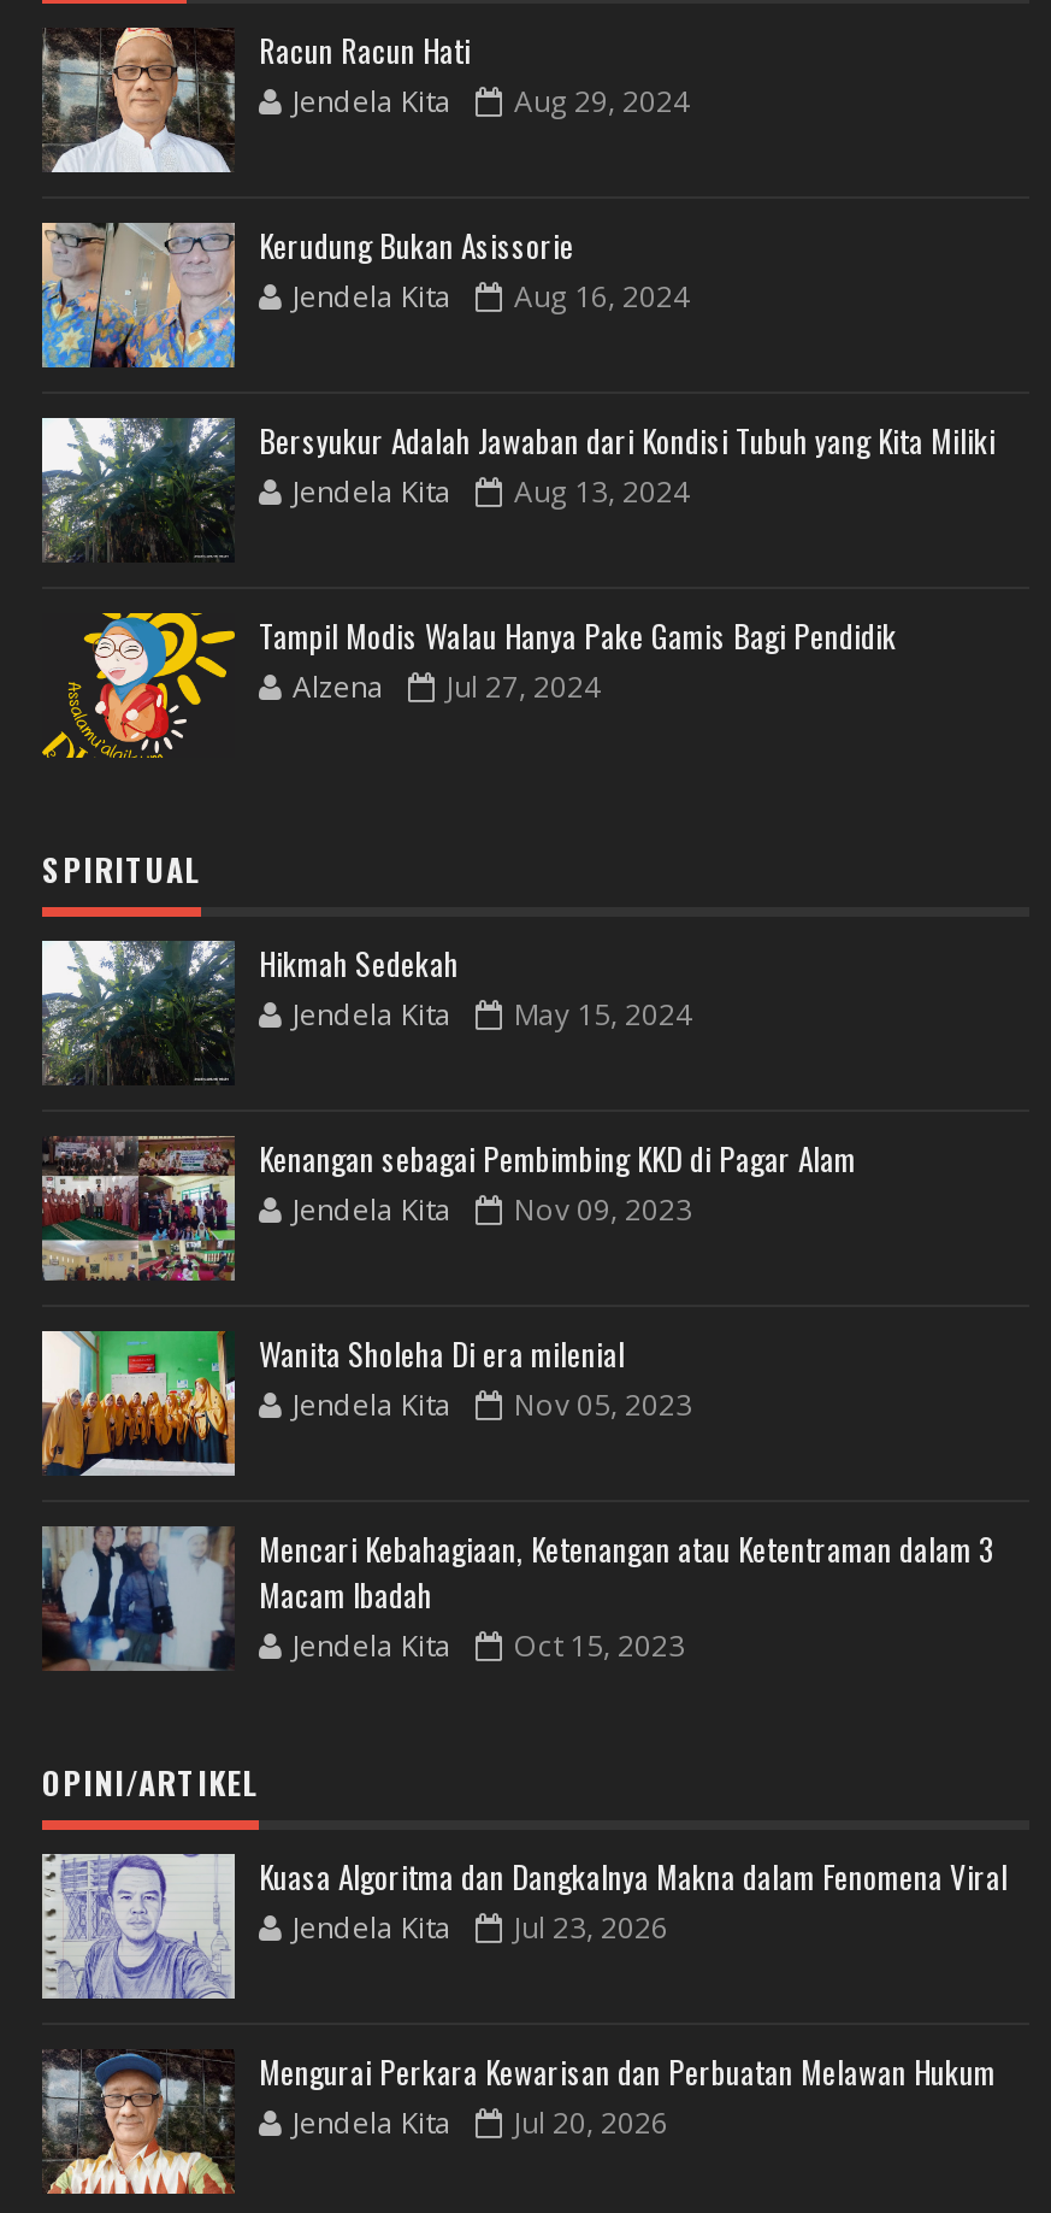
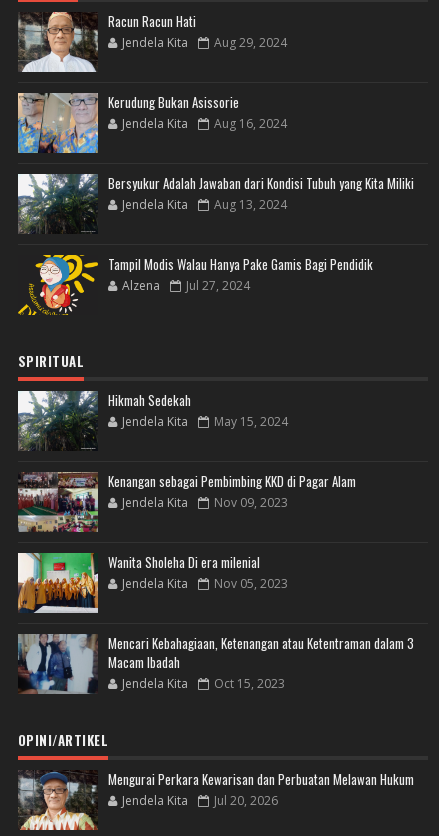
[40,1852,1008,2001] [image] | Kuasa Algoritma dan Dangkalnya Makna dalam Fenomena Viral | Jendela Kita | Jul 23, 2026 -> none

